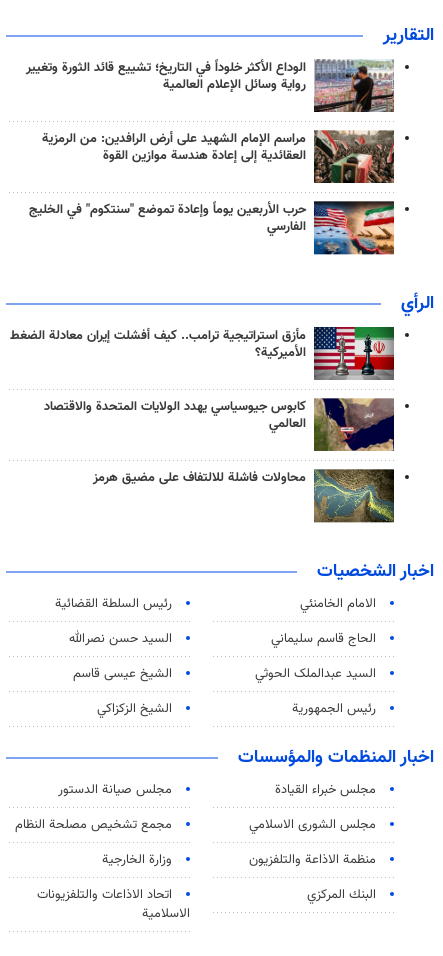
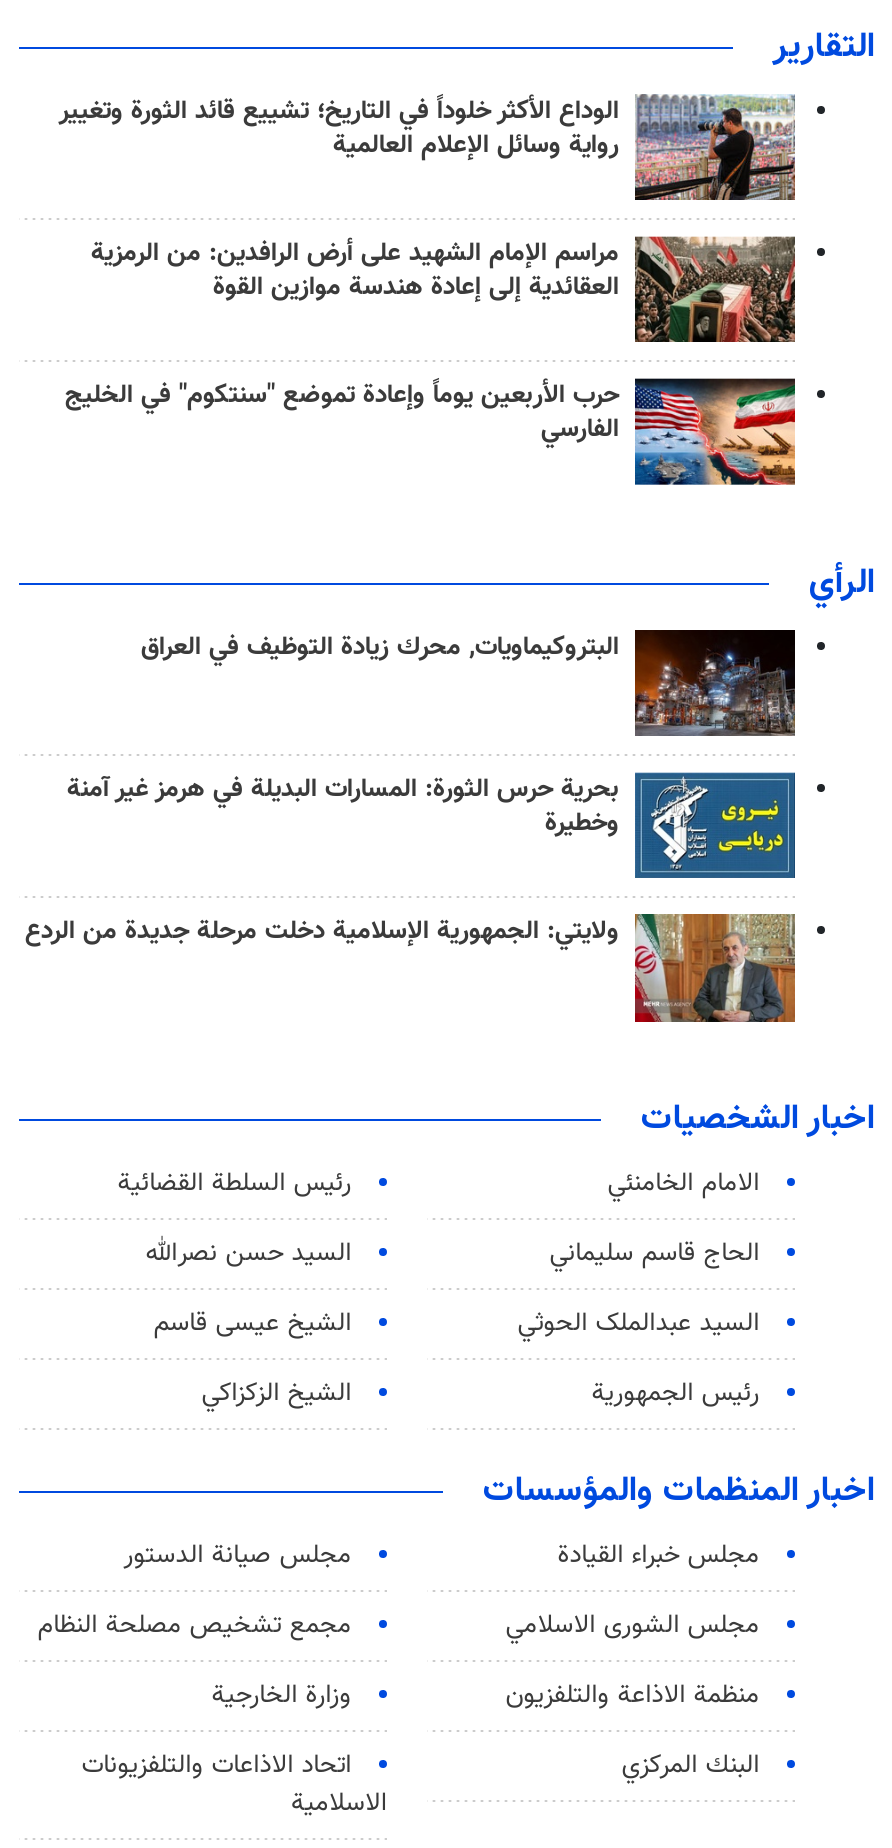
[10,326,395,380] [image] | مأزق استراتيجية ترامب.. كيف أفشلت إيران معادلة الضغط | الأميركية؟ -> [141,627,797,736] [image] | البتروكيماويات, محرك زيادة التوظيف في العراق
[44,397,395,452] [image] | كابوس جيوسياسي يهدد الولايات المتحدة والاقتصاد | العالمي -> [67,770,797,880] [image] | بحرية حرس الثورة: المسارات البديلة في هرمز غير آمنة | وخطيرة
[93,468,395,524] [image] | محاولات فاشلة للالتفاف على مضيق هرمز -> [25,912,797,1024] [image] | ولايتي: الجمهورية الإسلامية دخلت مرحلة جديدة من الردع

